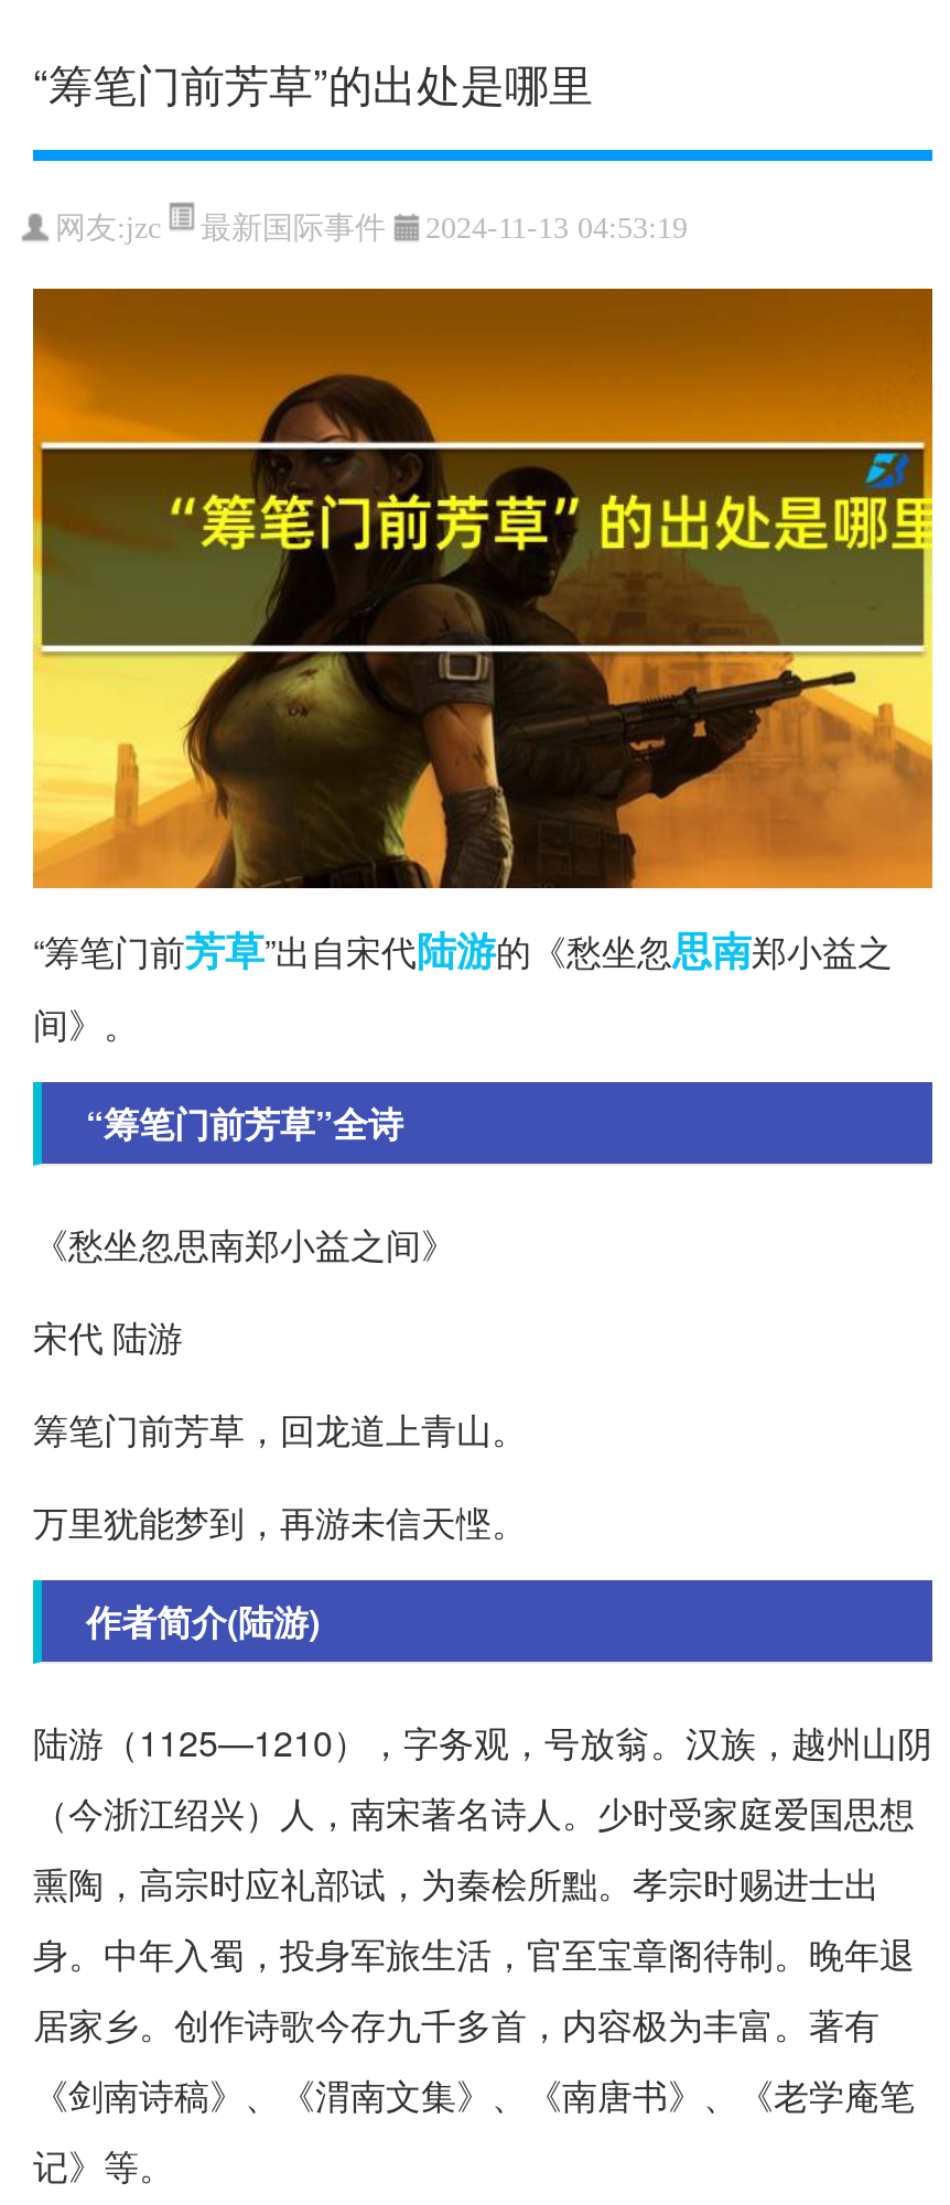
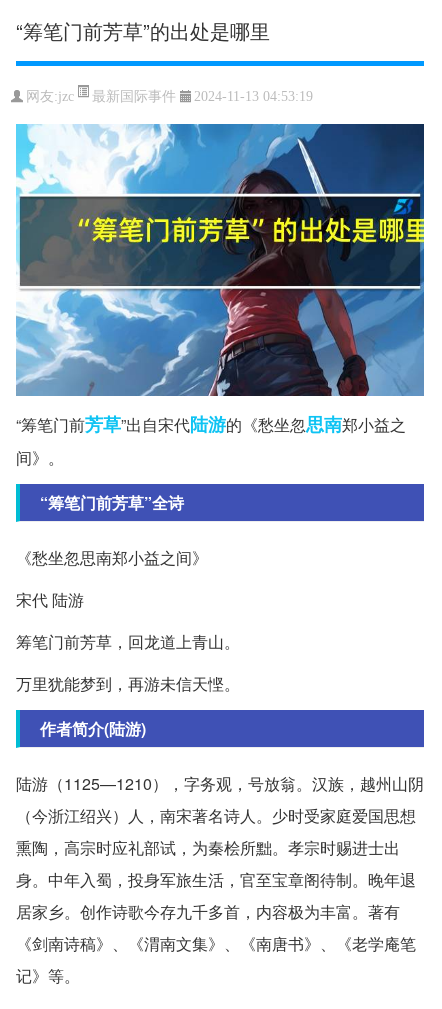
[31,287,935,890] [image] -> [15,123,425,397] [image]

